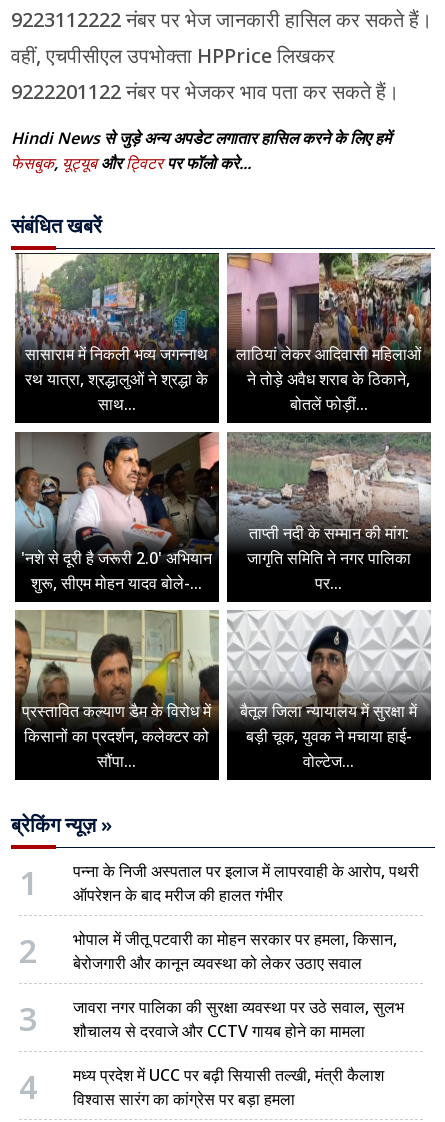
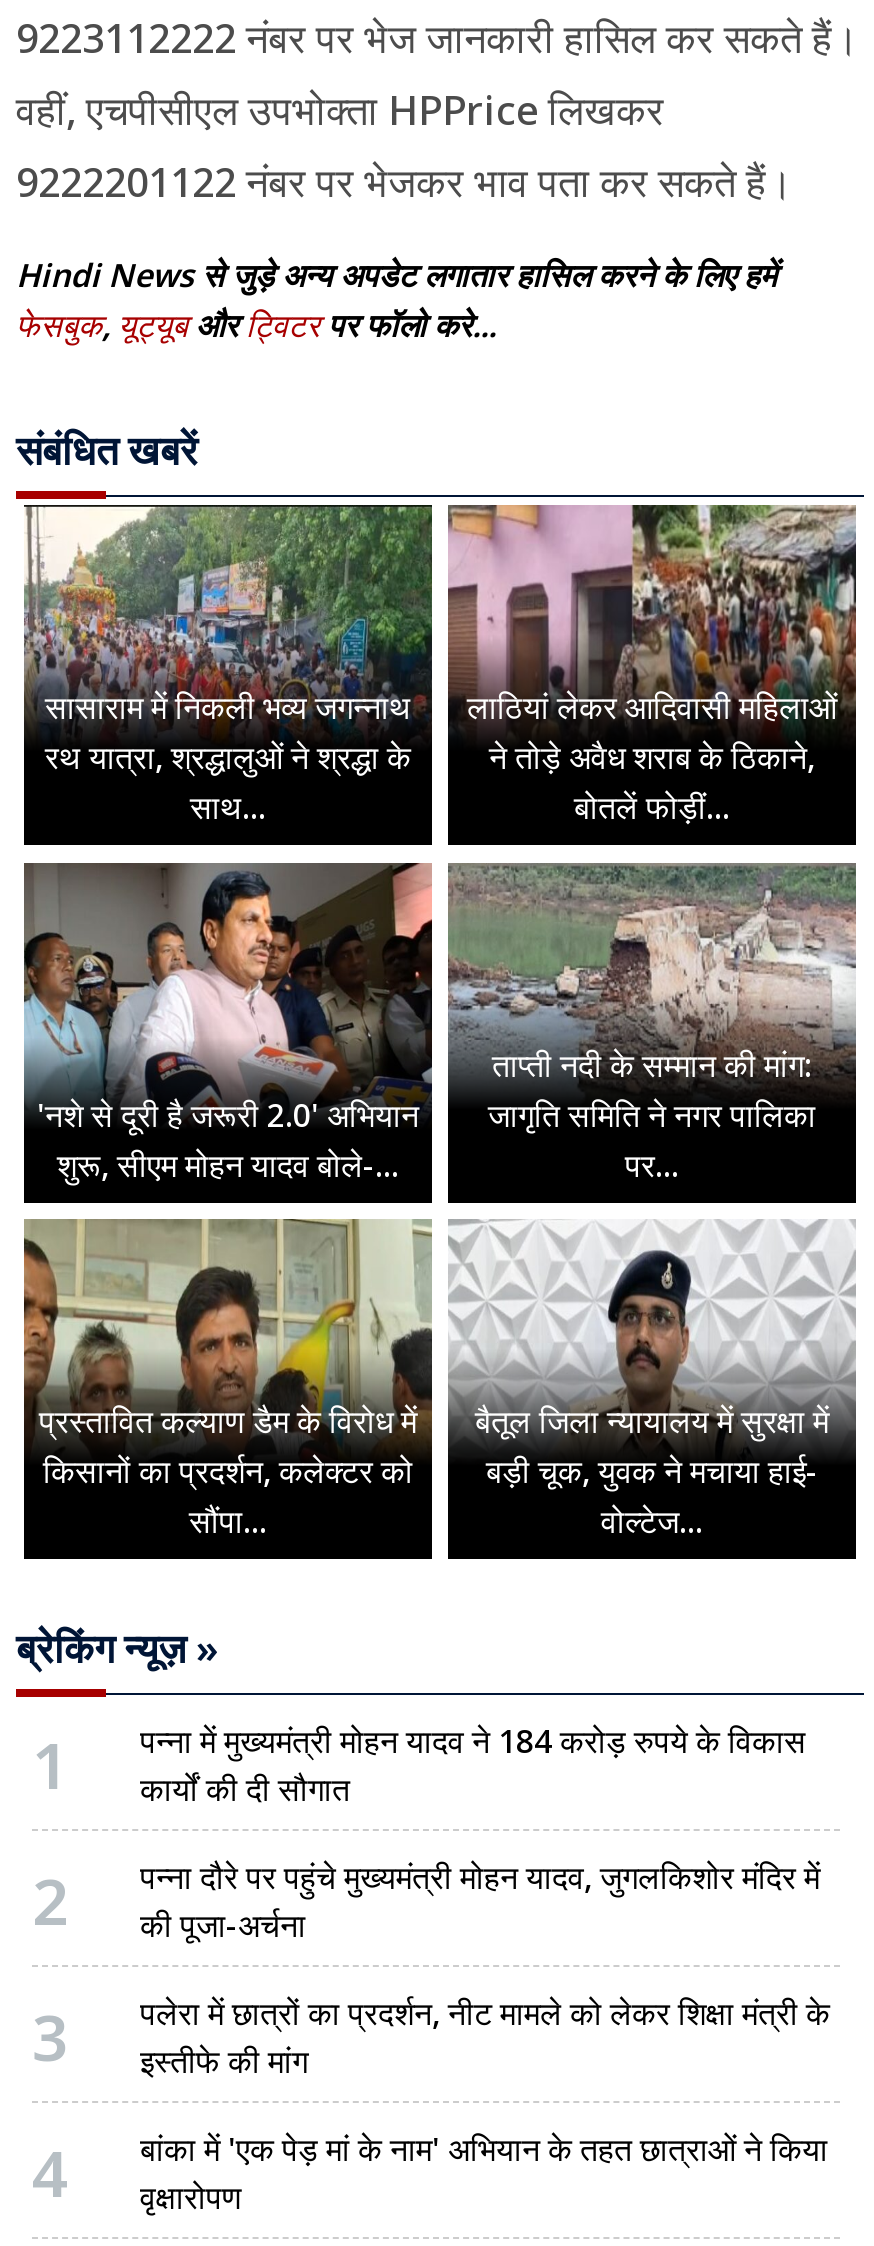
[73,859,419,907] पन्ना के निजी अस्पताल पर इलाज में लापरवाही के आरोप, पथरी | ऑपरेशन के बाद मरीज की हालत गंभीर -> [140,1717,806,1813] पन्ना में मुख्यमंत्री मोहन यादव ने 184 करोड़ रुपये के विकास | कार्यों की दी सौगात
[73,927,397,975] भोपाल में जीतू पटवारी का मोहन सरकार पर हमला, किसान, | बेरोजगारी और कानून व्यवस्था को लेकर उठाए सवाल -> [140,1853,820,1949] पन्ना दौरे पर पहुंचे मुख्यमंत्री मोहन यादव, जुगलकिशोर मंदिर में | की पूजा-अर्चना
[73,995,404,1043] जावरा नगर पालिका की सुरक्षा व्यवस्था पर उठे सवाल, सुलभ | शौचालय से दरवाजे और CCTV गायब होने का मामला -> [140,1989,830,2085] पलेरा में छात्रों का प्रदर्शन, नीट मामले को लेकर शिक्षा मंत्री के | इस्तीफे की मांग
[73,1063,384,1111] मध्य प्रदेश में UCC पर बढ़ी सियासी तल्खी, मंत्री कैलाश | विश्वास सारंग का कांग्रेस पर बड़ा हमला -> [140,2125,828,2221] बांका में 'एक पेड़ मां के नाम' अभियान के तहत छात्राओं ने किया | वृक्षारोपण

